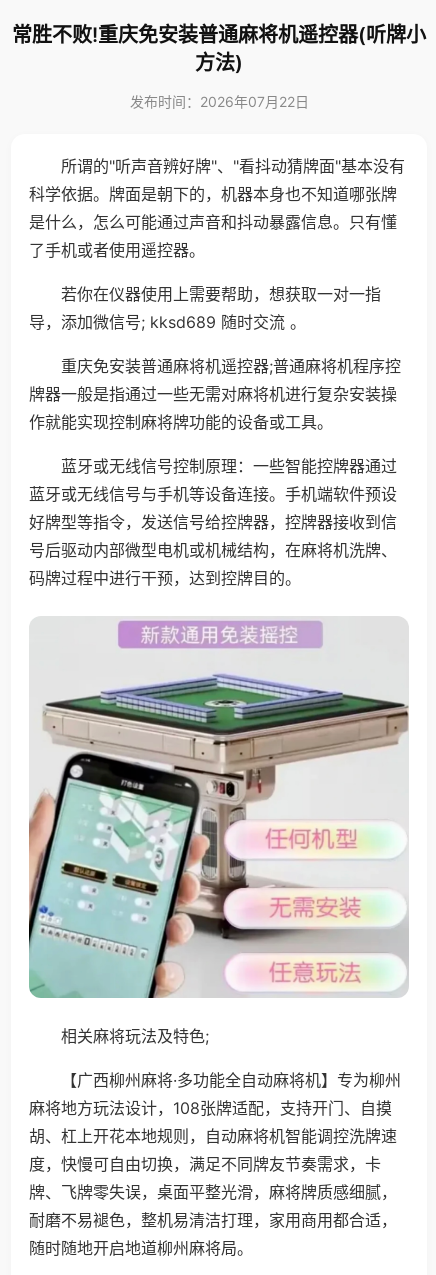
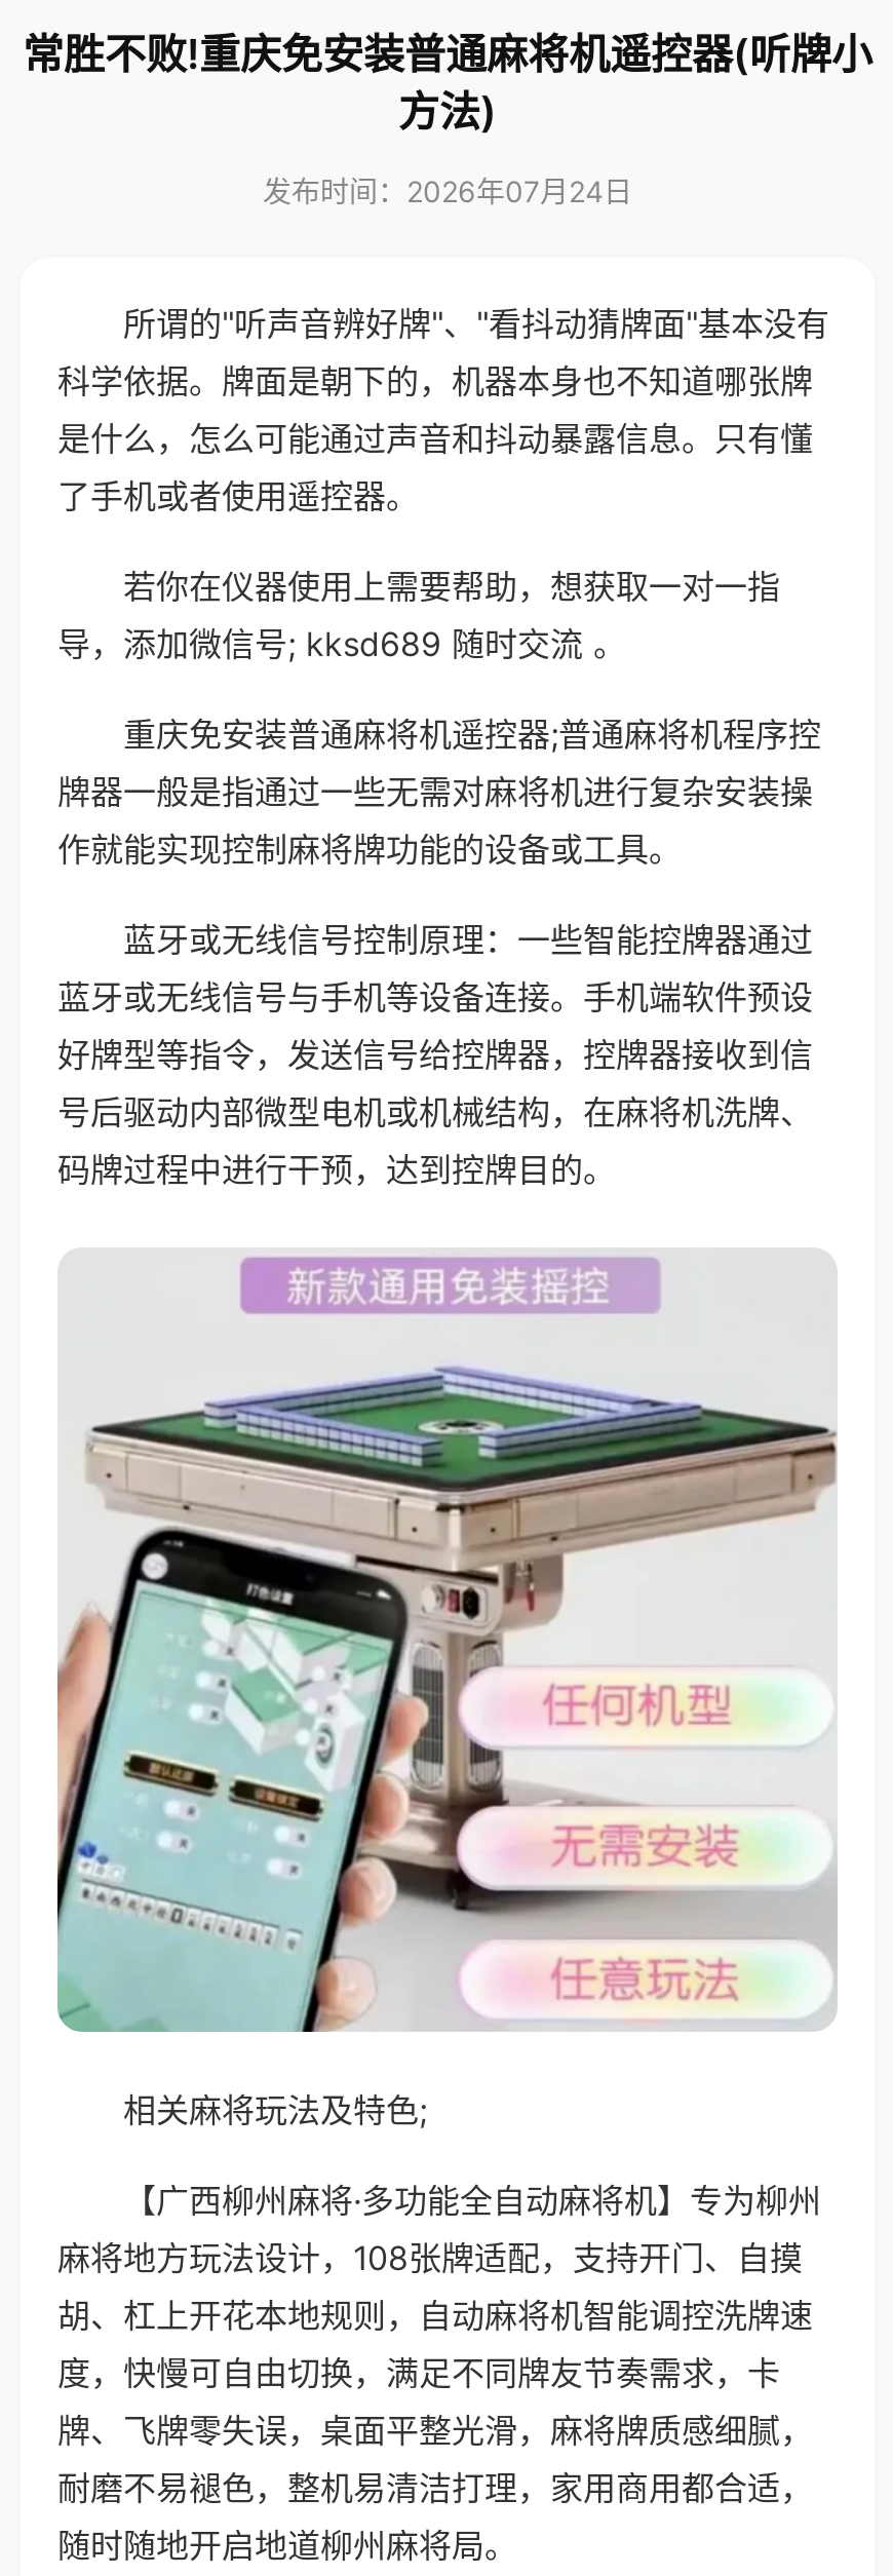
[129,93,308,110] 发布时间：2026年07月22日 -> [263,174,632,208] 发布时间：2026年07月24日

